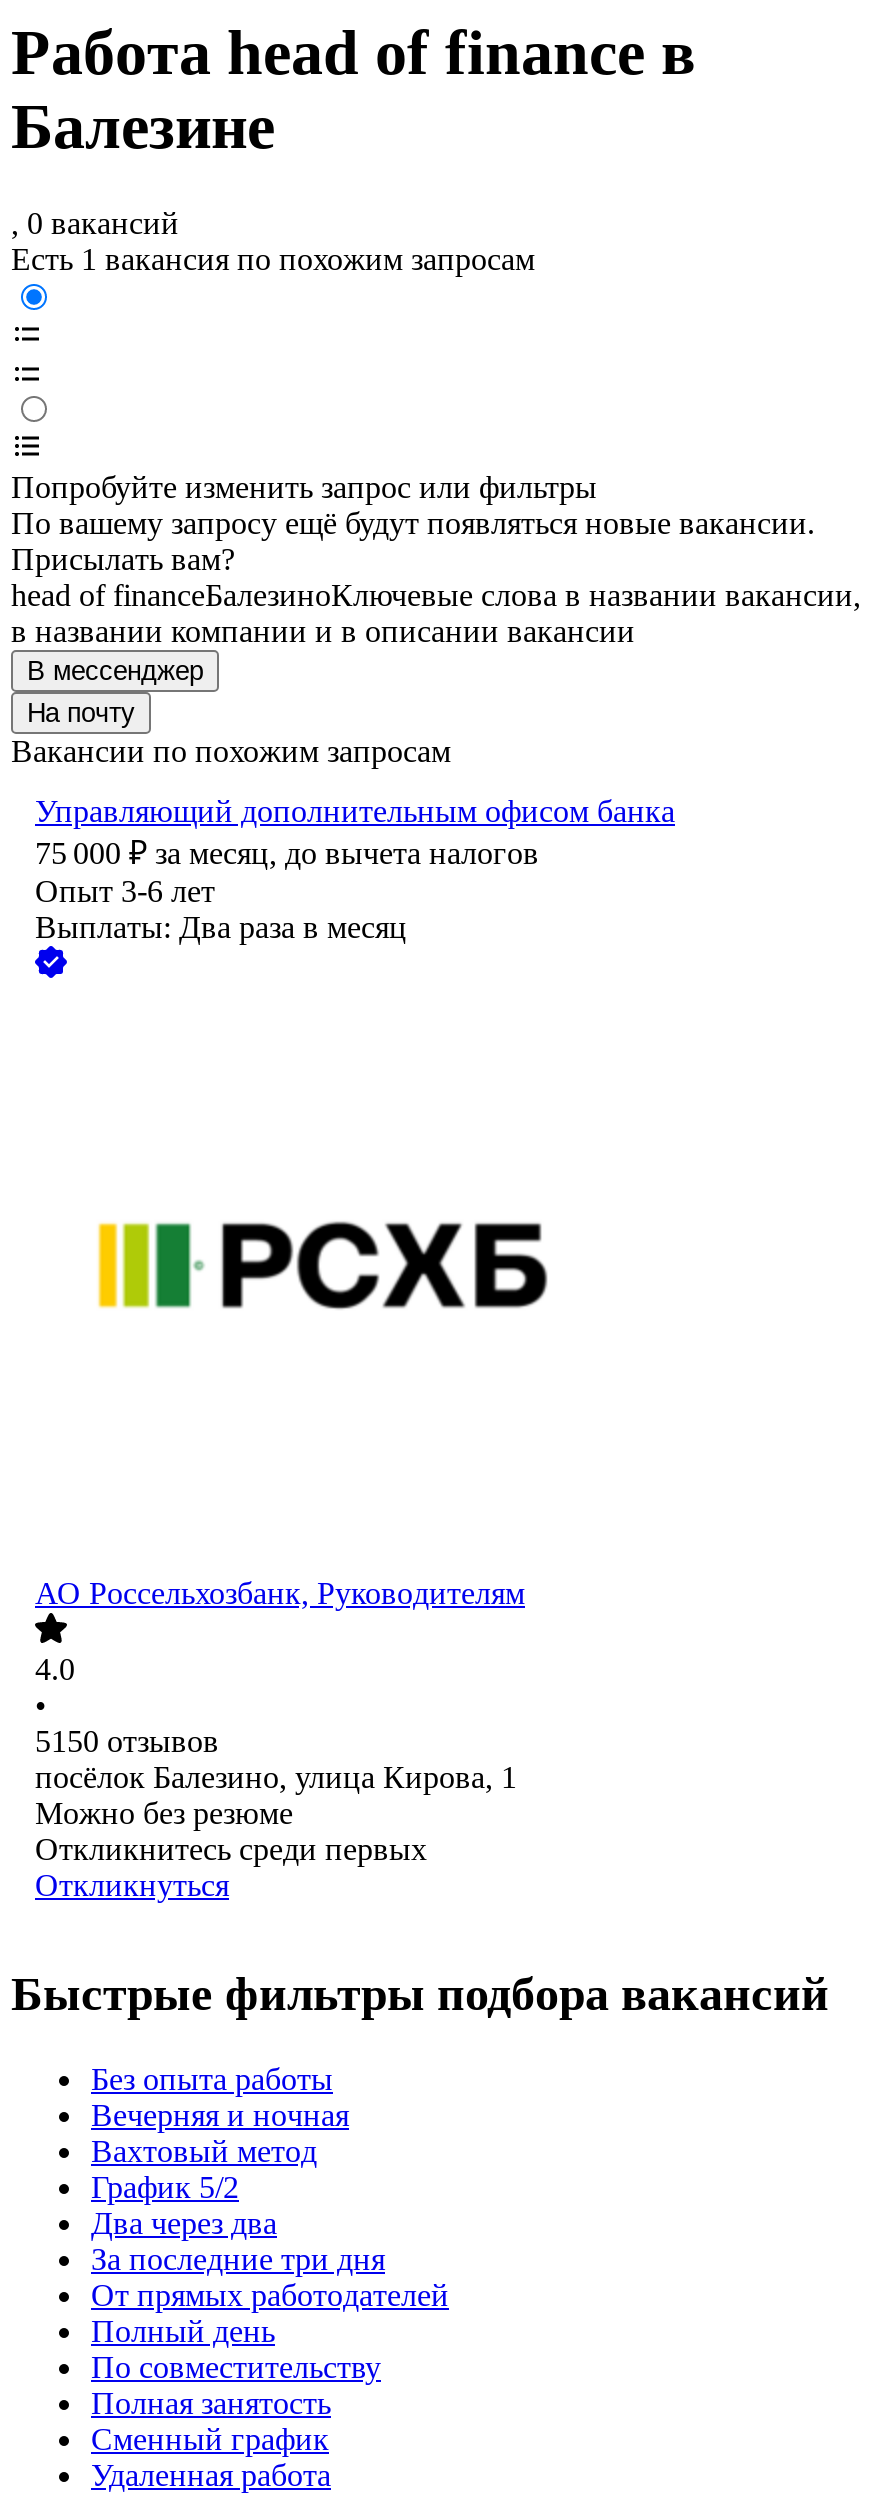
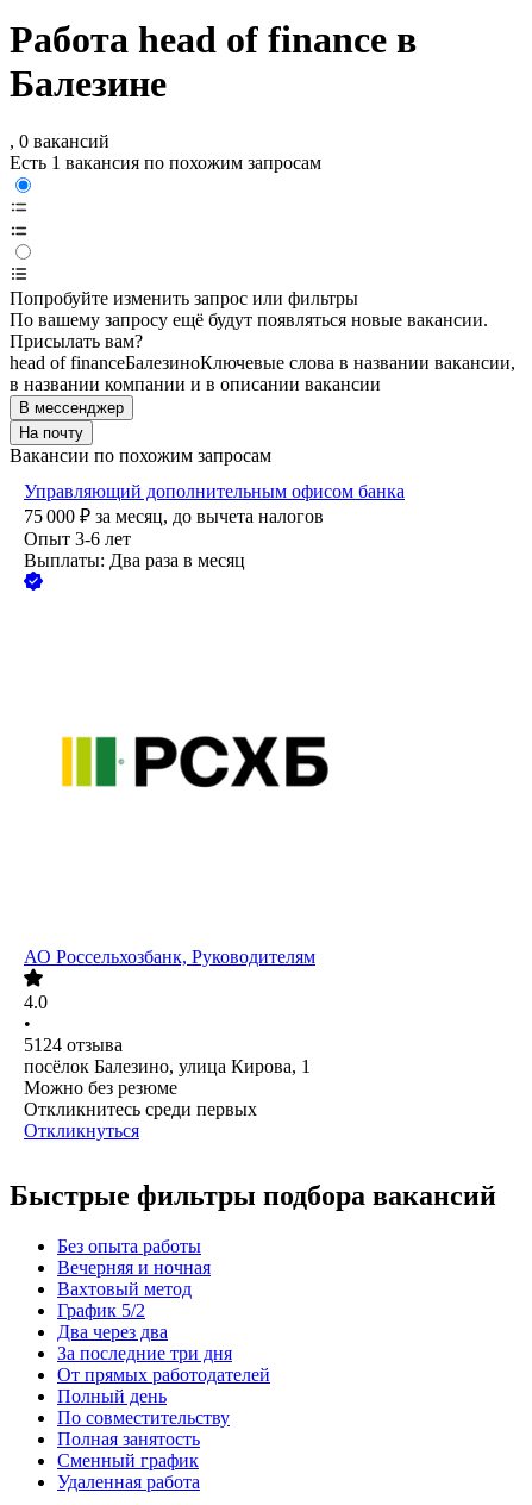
[35,1725,219,1759] 5150 отзывов -> [24,1035,123,1056] 5124 отзыва

